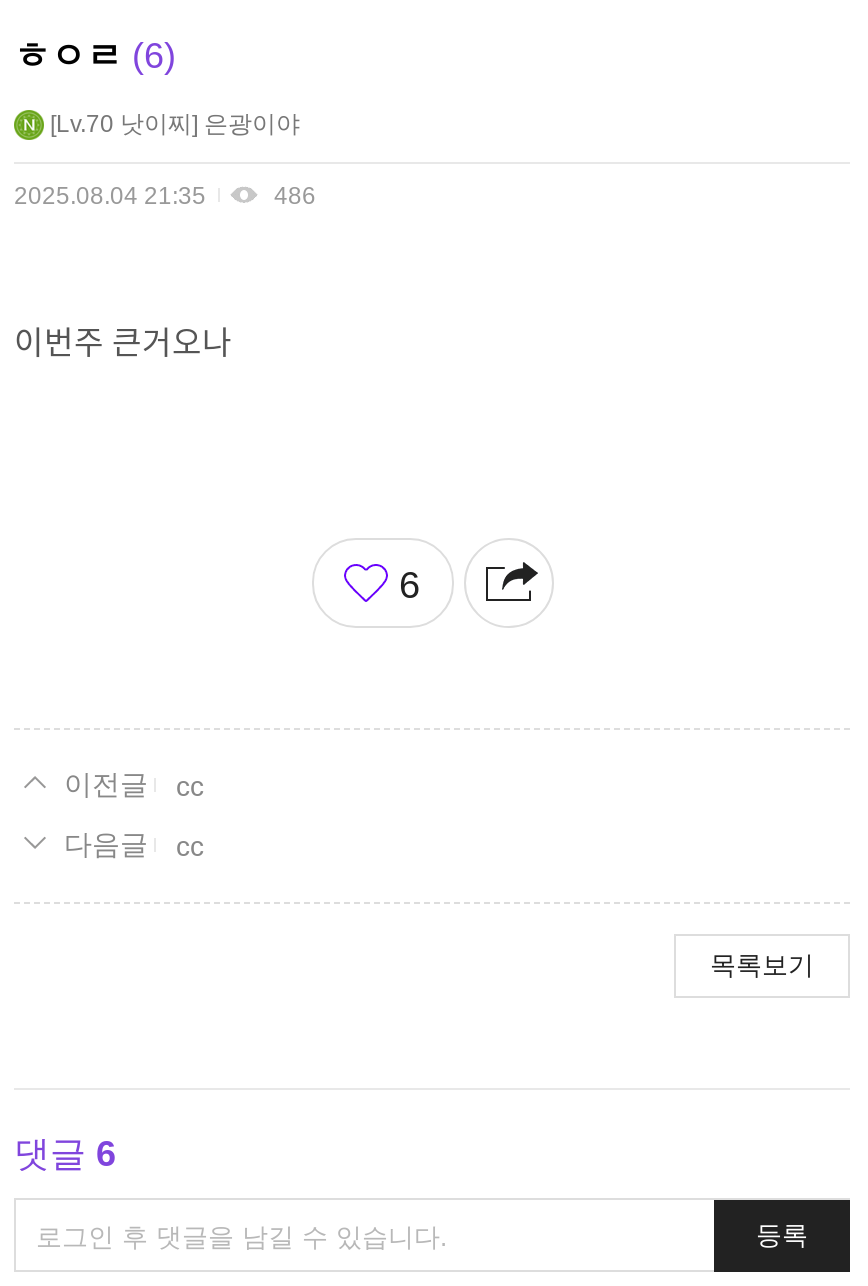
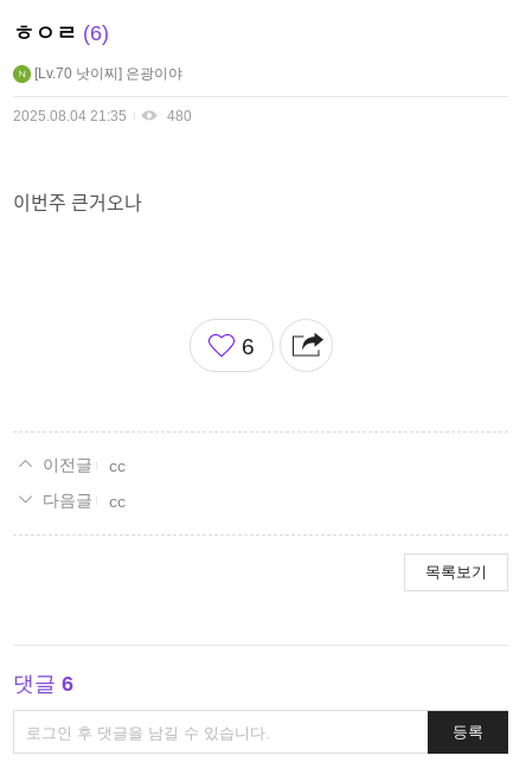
[268,182,316,210] 486 -> [163,108,192,124] 480

